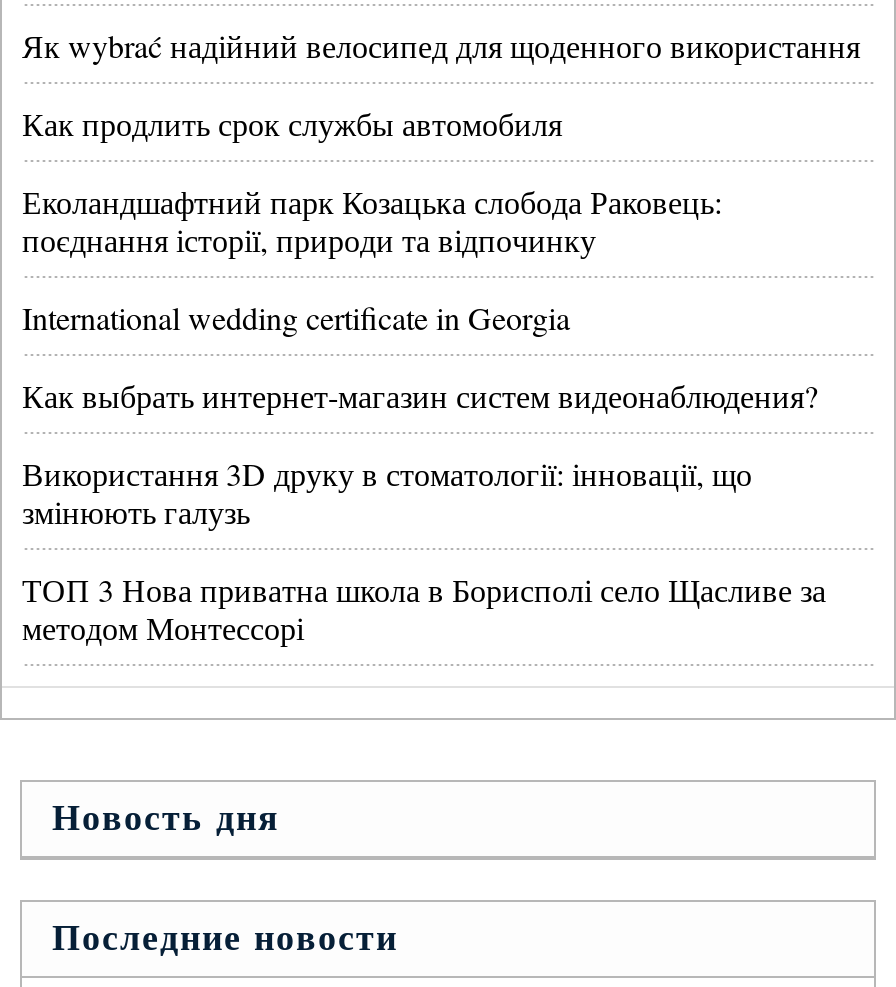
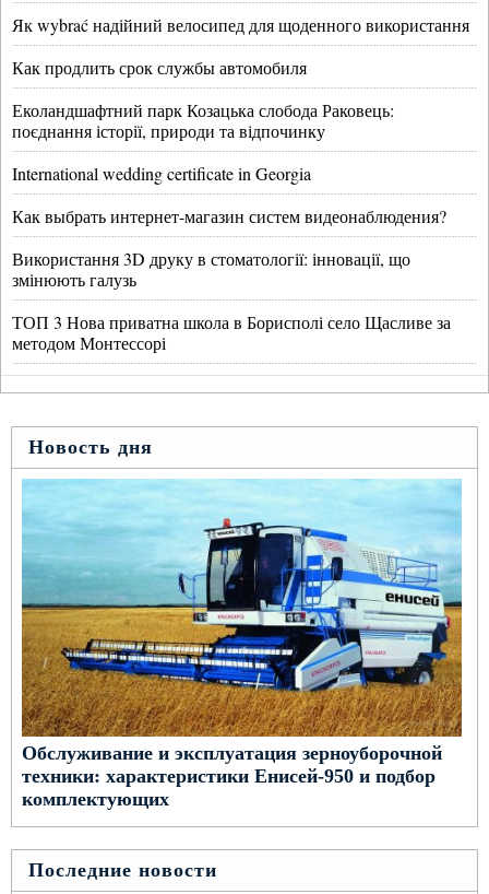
none -> [21,479,463,810] [image] | Обслуживание и эксплуатация зерноуборочной | техники: характеристики Енисей-950 и подбор | комплектующих

